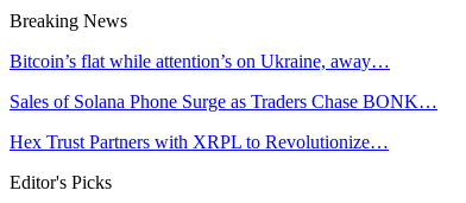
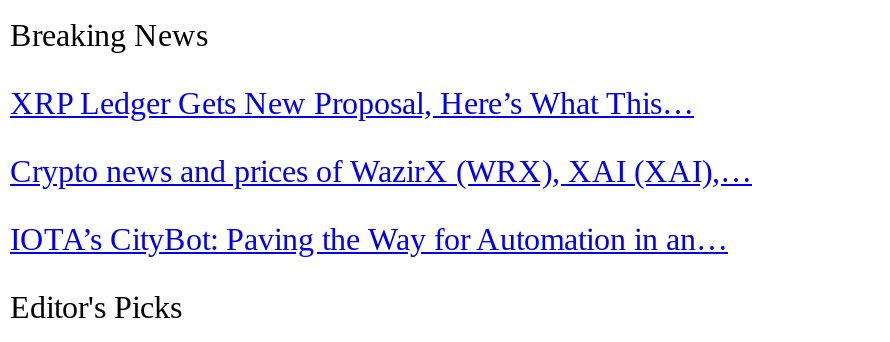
[10,51,390,71] Bitcoin’s flat while attention’s on Ukraine, away… -> [10,86,694,120] XRP Ledger Gets New Proposal, Here’s What This…
[10,91,437,111] Sales of Solana Phone Surge as Traders Chase BONK… -> [10,154,752,188] Crypto news and prices of WazirX (WRX), XAI (XAI),…
[10,132,389,152] Hex Trust Partners with XRPL to Revolutionize… -> [10,222,728,256] IOTA’s CityBot: Paving the Way for Automation in an…

